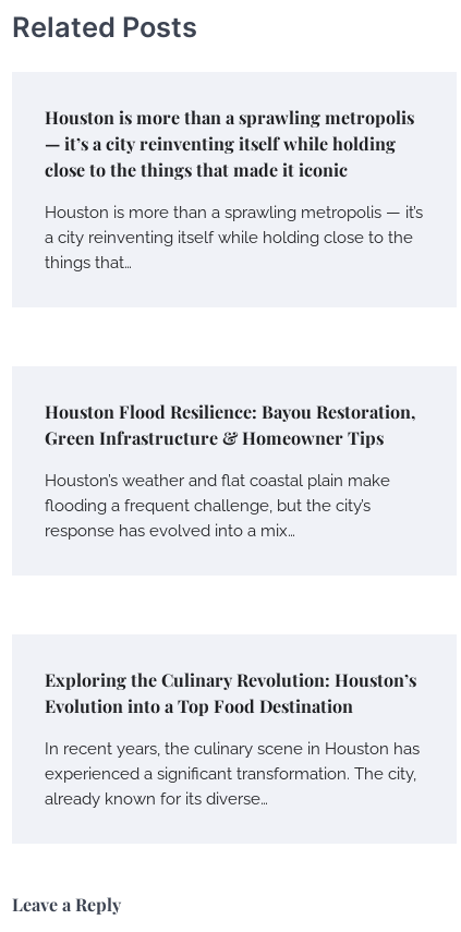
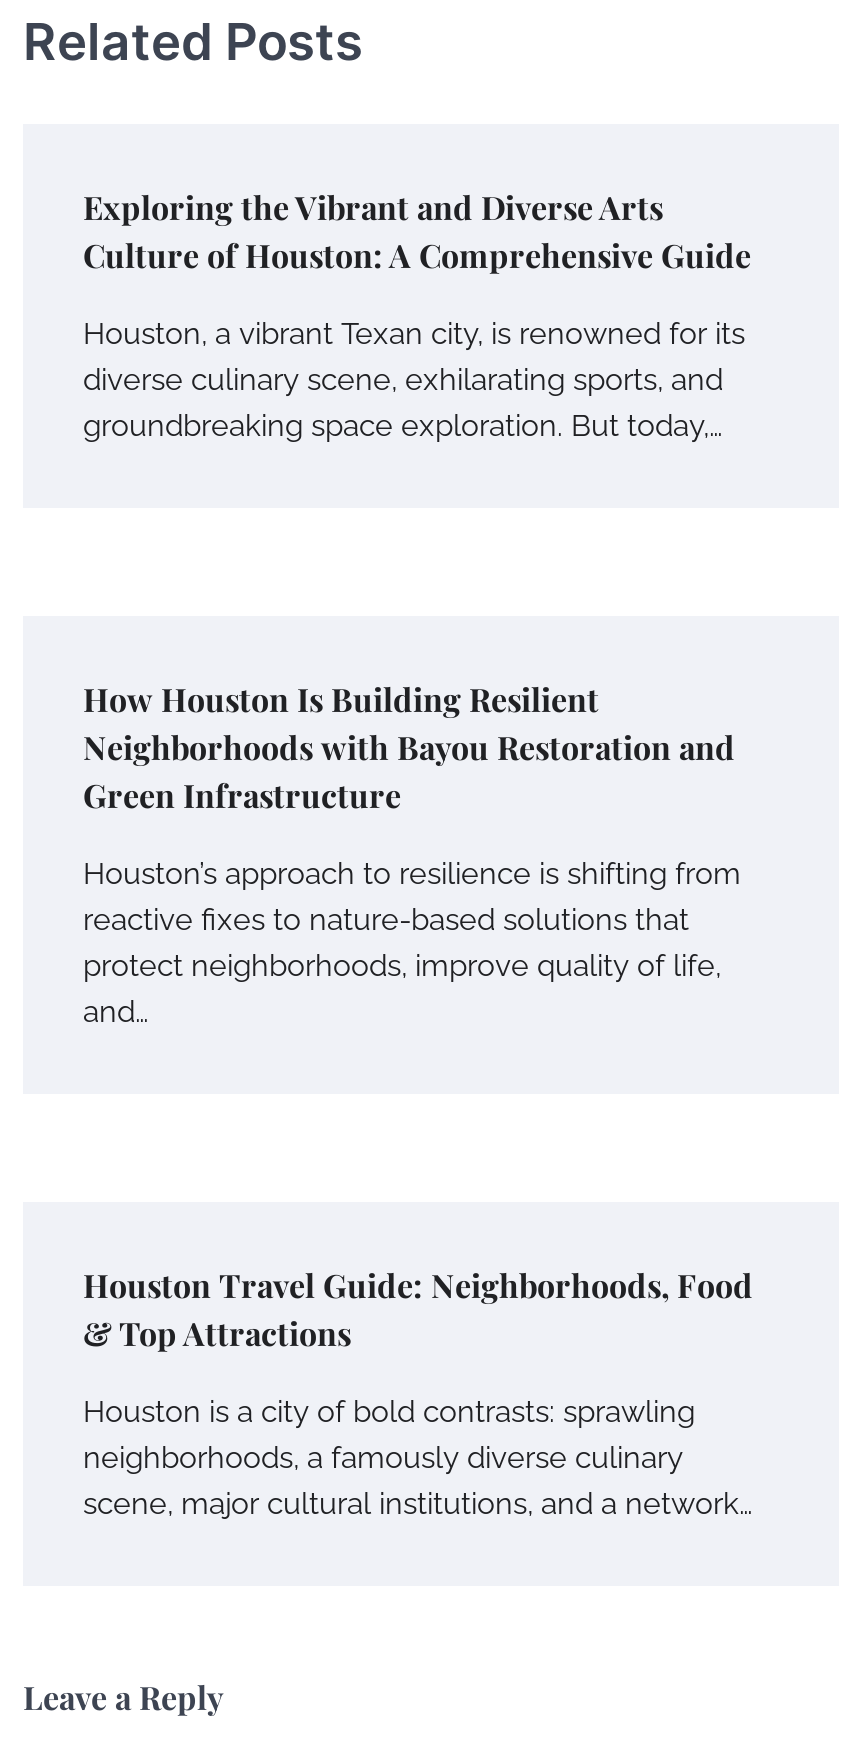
[45,106,414,181] Houston is more than a sprawling metropolis | — it’s a city reinventing itself while holding | close to the things that made it iconic -> [83,186,751,276] Exploring the Vibrant and Diverse Arts | Culture of Houston: A Comprehensive Guide
[45,203,423,271] Houston is more than a sprawling metropolis — it’s | a city reinventing itself while holding close to the | things that… -> [83,316,745,442] Houston, a vibrant Texan city, is renowned for its | diverse culinary scene, exhilarating sports, and | groundbreaking space exploration. But today,…
[45,400,415,449] Houston Flood Resilience: Bayou Restoration, | Green Infrastructure & Homeowner Tips -> [83,678,735,816] How Houston Is Building Resilient | Neighborhoods with Bayou Restoration and | Green Infrastructure
[45,471,390,539] Houston’s weather and flat coastal plain make | flooding a frequent challenge, but the city’s | response has evolved into a mix… -> [83,856,741,1028] Houston’s approach to resilience is shifting from | reactive fixes to nature-based solutions that | protect neighborhoods, improve quality of life, | and…
[45,668,416,717] Exploring the Culinary Revolution: Houston’s | Evolution into a Top Food Destination -> [83,1264,753,1354] Houston Travel Guide: Neighborhoods, Food | & Top Attractions
[45,739,420,808] In recent years, the culinary scene in Houston has | experienced a significant transformation. The city, | already known for its diverse… -> [83,1394,753,1520] Houston is a city of bold contrasts: sprawling | neighborhoods, a famously diverse culinary | scene, major cultural institutions, and a network…

